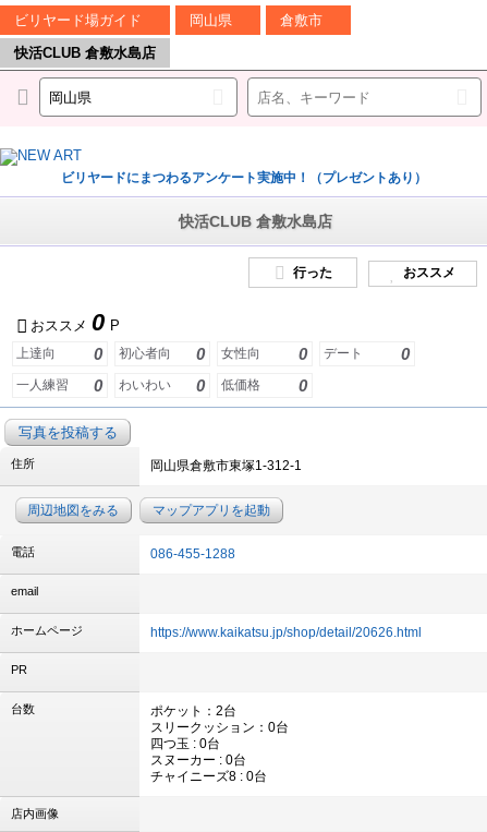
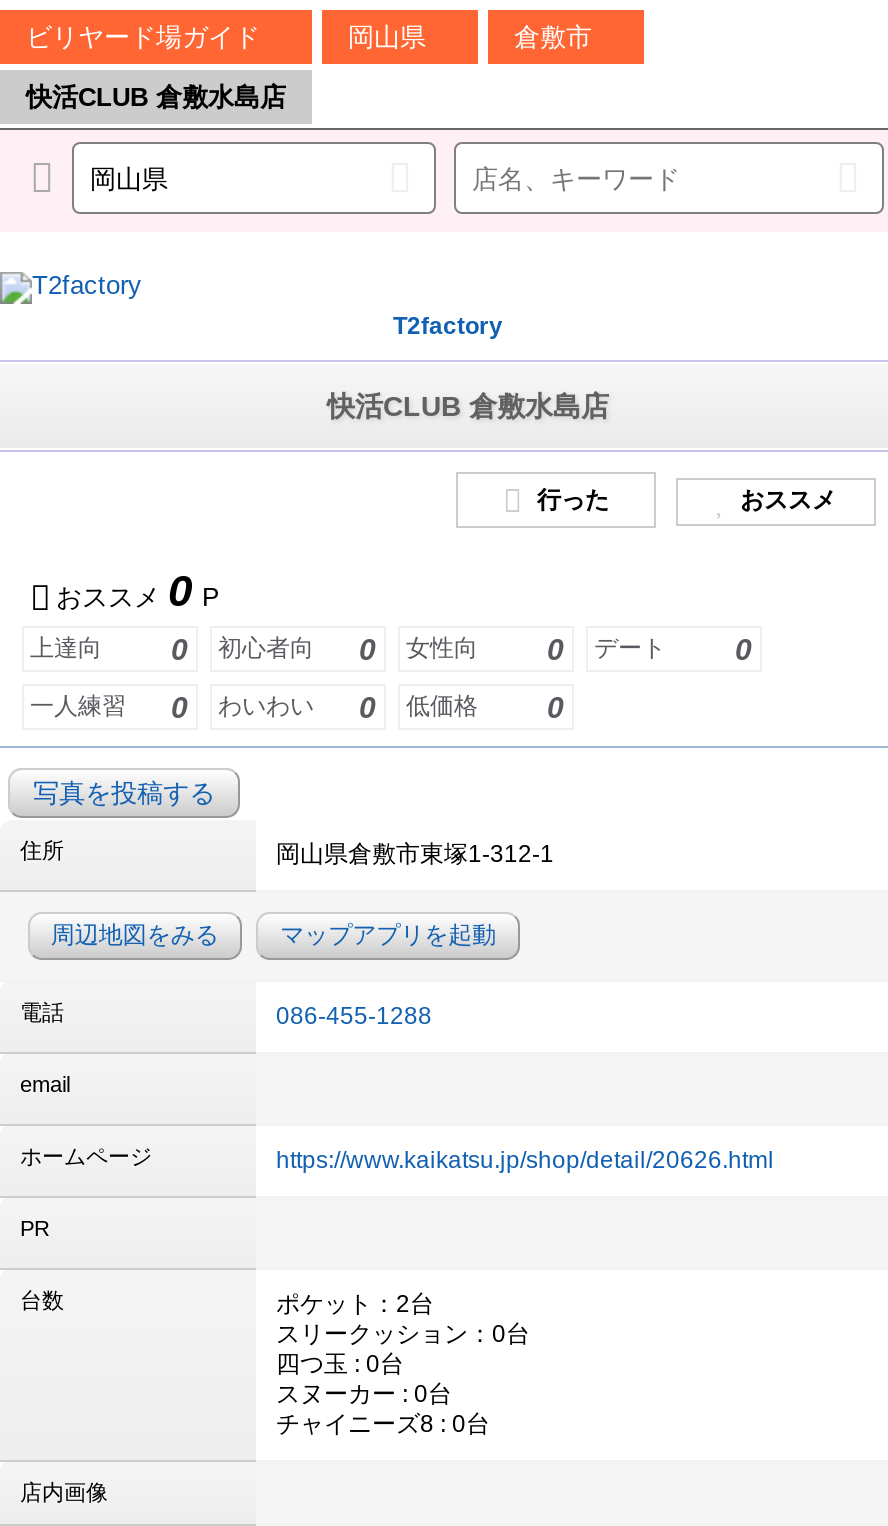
[61,170,427,185] ビリヤードにまつわるアンケート実施中！（プレゼントあり） -> [393,312,503,340] T2factory

